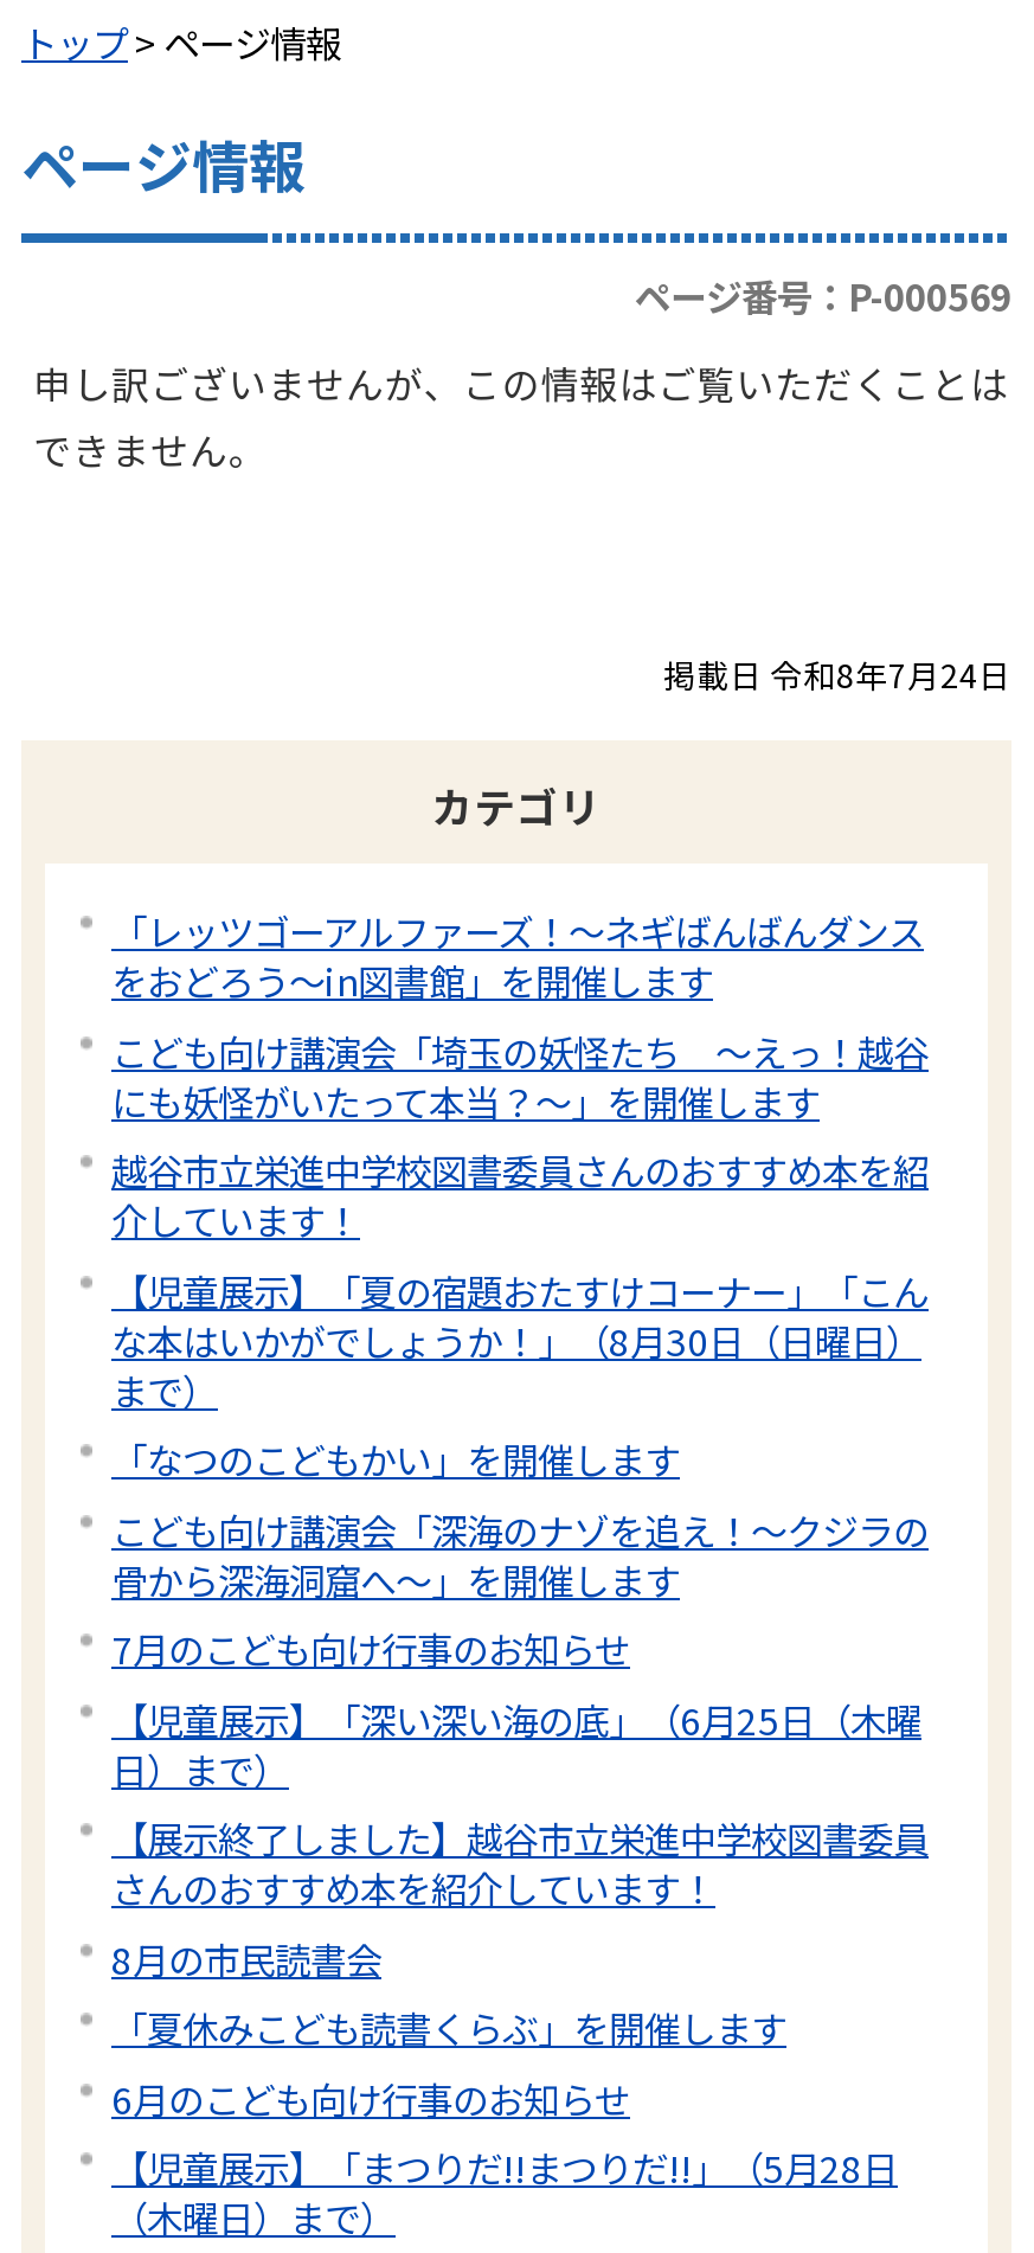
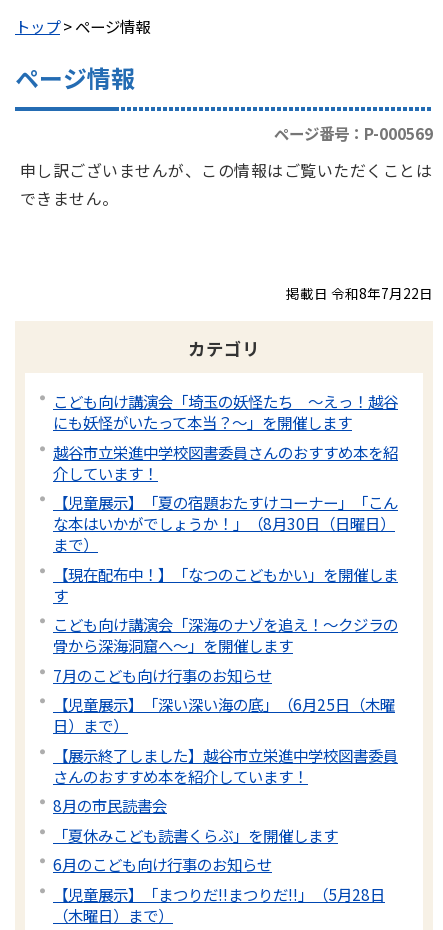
[663,651,1011,699] 掲載日 令和8年7月24日 -> [286,283,433,303] 掲載日 令和8年7月22日
[111,904,924,1006] 「レッツゴーアルファーズ！～ネギばんばんダンス | をおどろう～in図書館」を開催します -> none
moved [111,1024,929,1415] -> [53,390,398,555]: こども向け講演会「埼玉の妖怪たち 〜えっ！越谷 | にも妖怪がいたって本当？～」を開催します | 越谷市立栄進中学校図書委員さんのおすすめ本を紹 | 介しています！ | 【児童展示】「夏の宿題おたすけコーナー」「こん | な本はいかがでしょうか！」（8月30日（日曜日） | まで）
[111,1433,680,1485] 「なつのこどもかい」を開催します -> [53,563,398,606] 【現在配布中！】「なつのこどもかい」を開催しま | す

